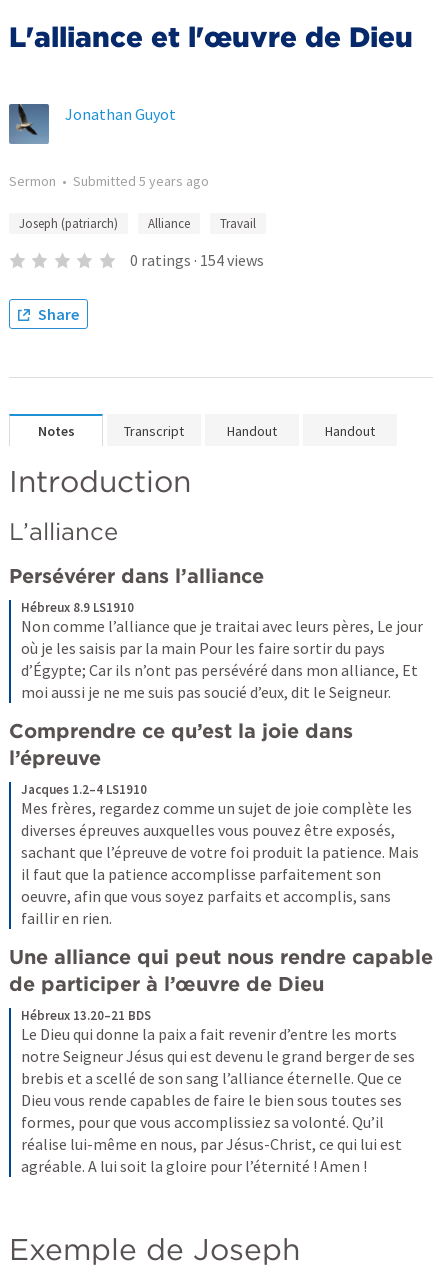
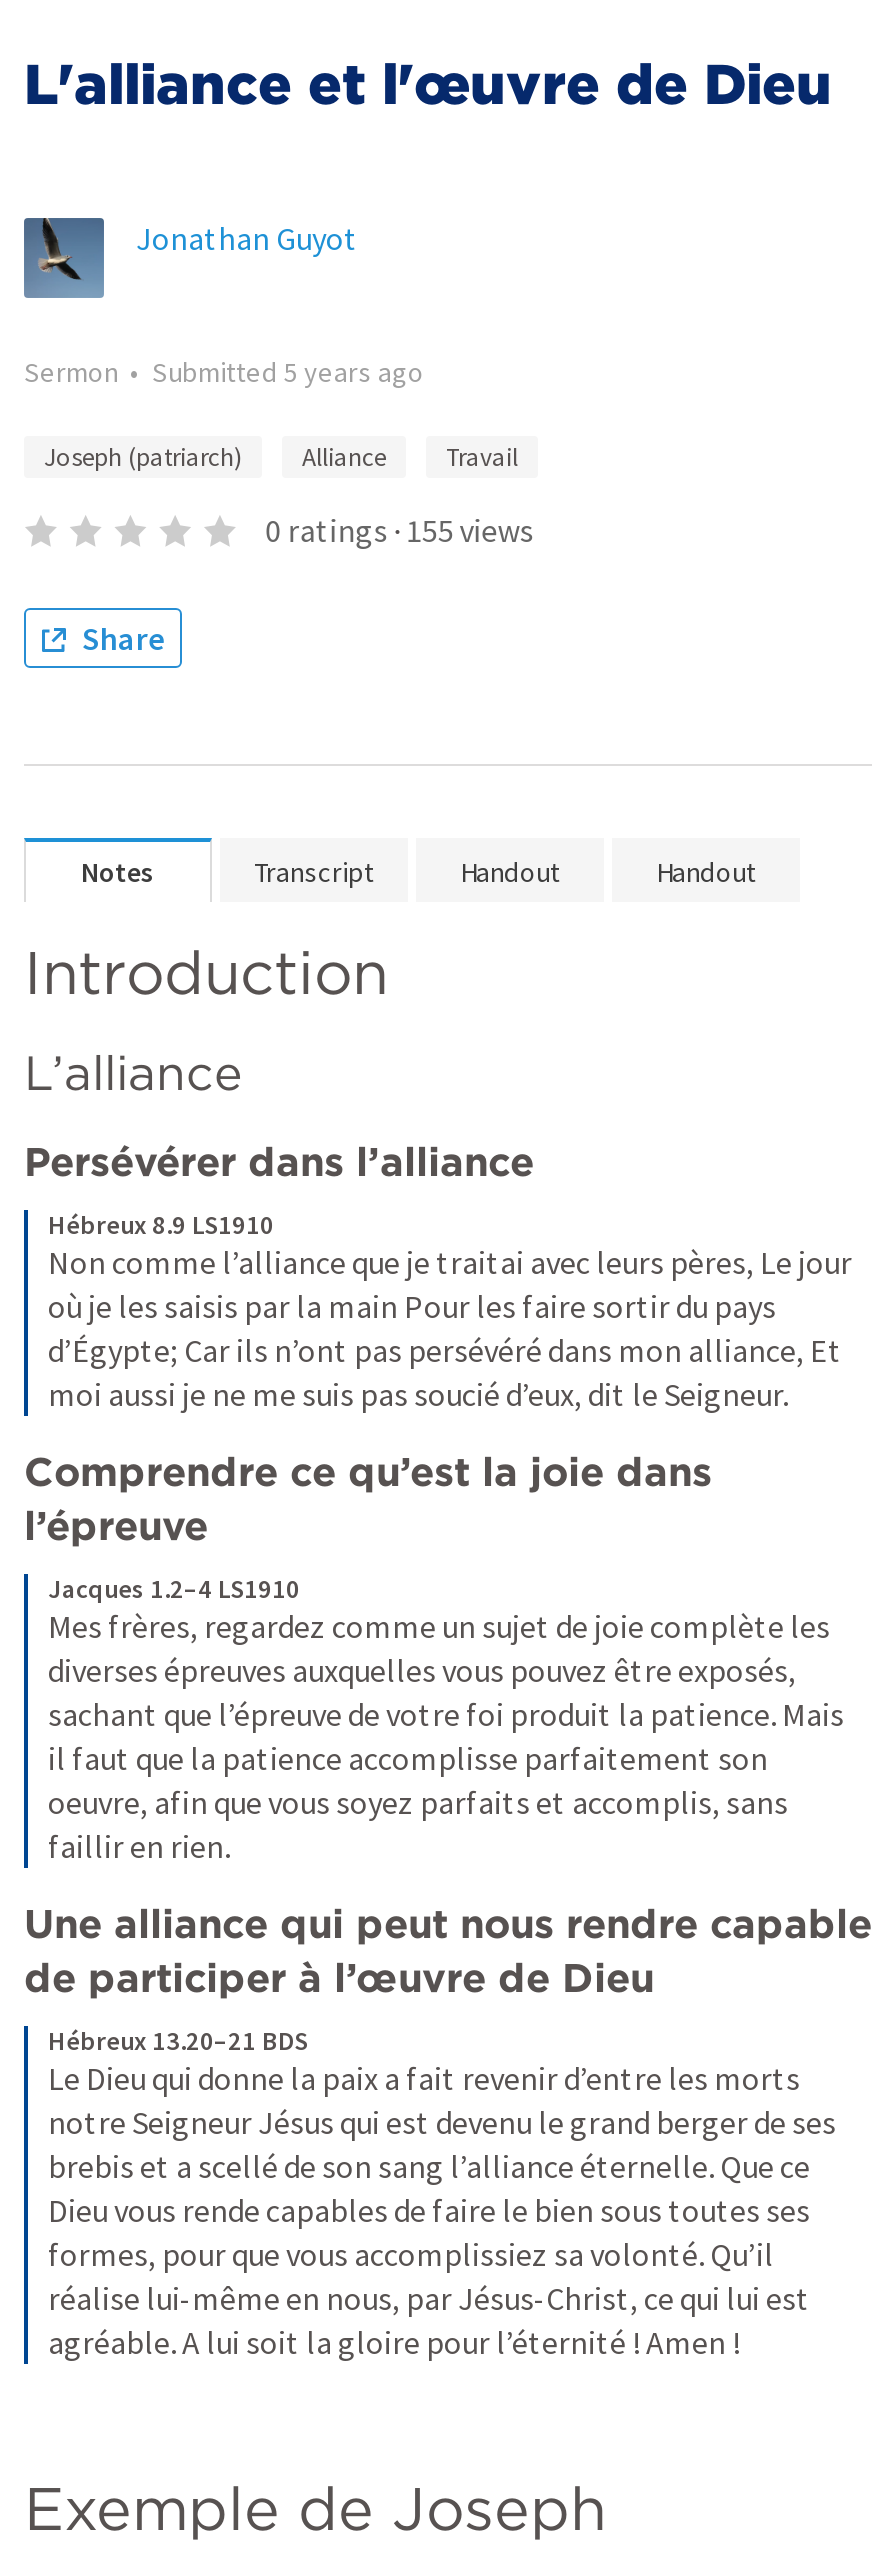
[130,250,264,270] 0 ratings · 154 views -> [265,510,533,550] 0 ratings · 155 views

